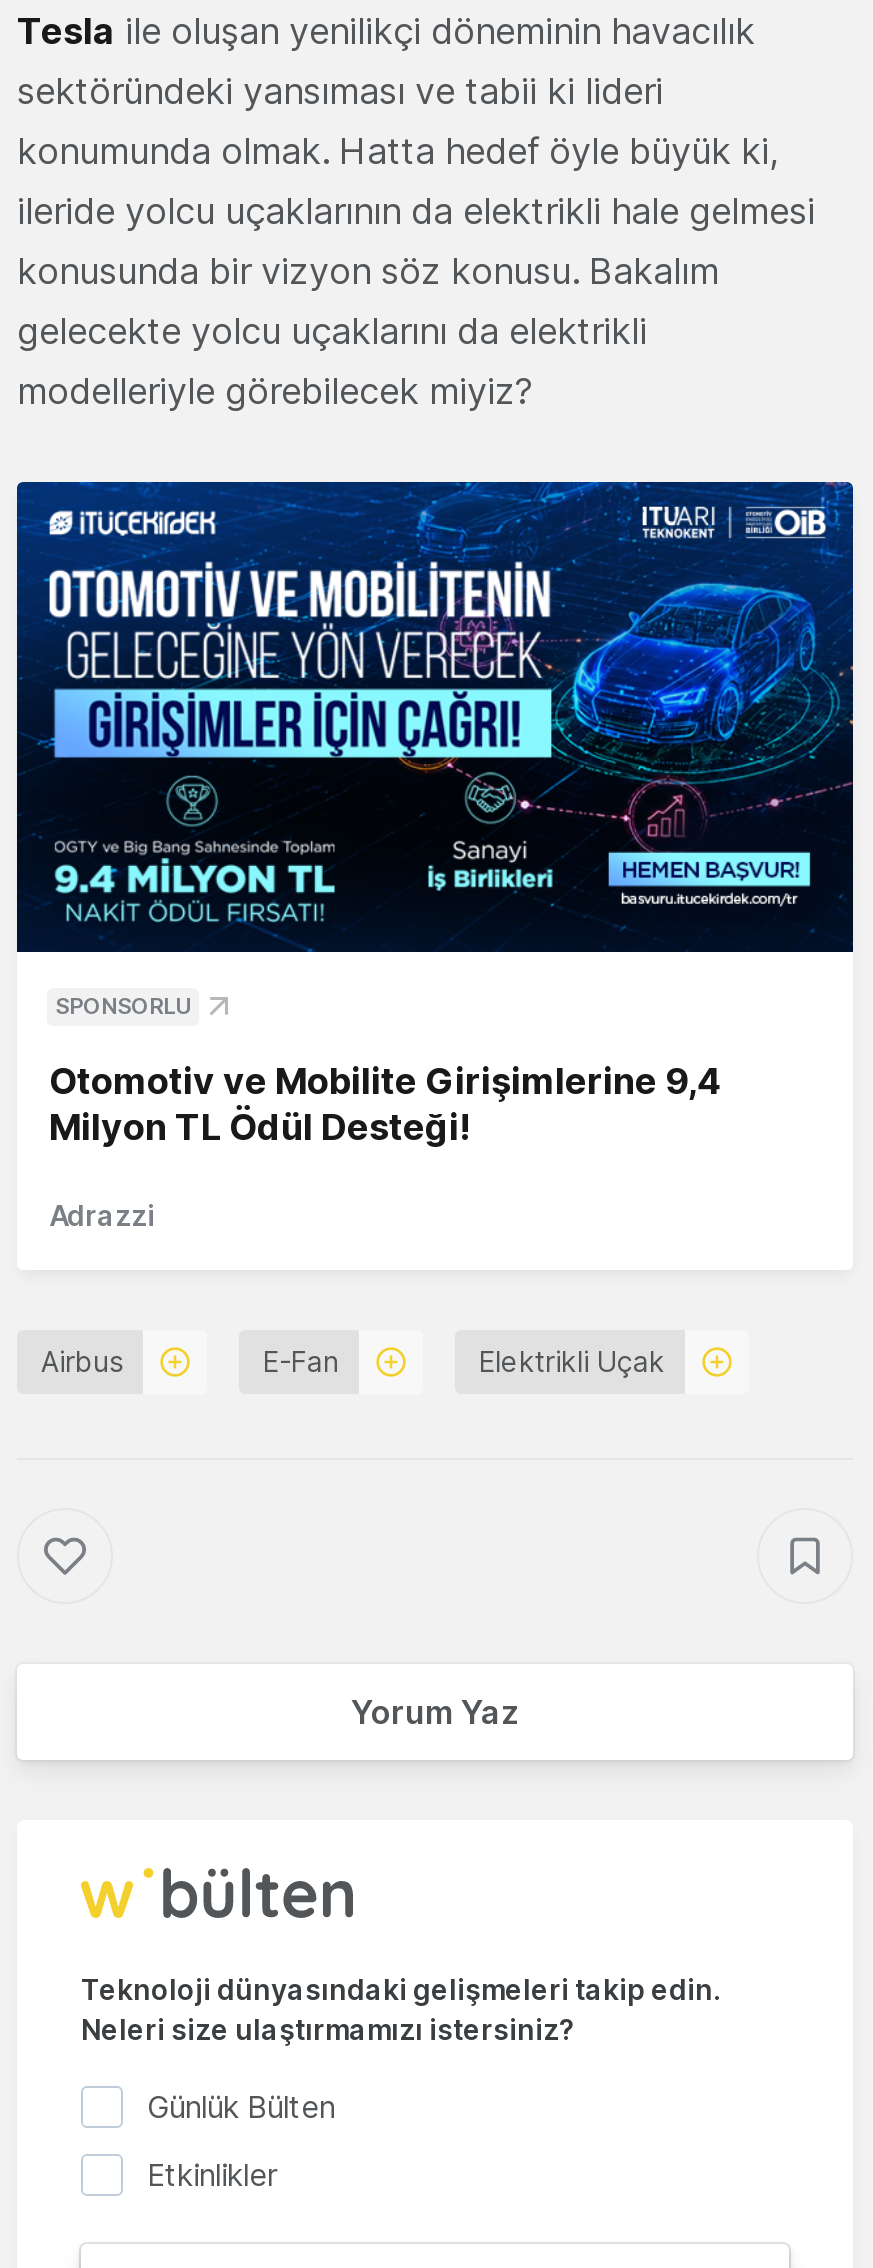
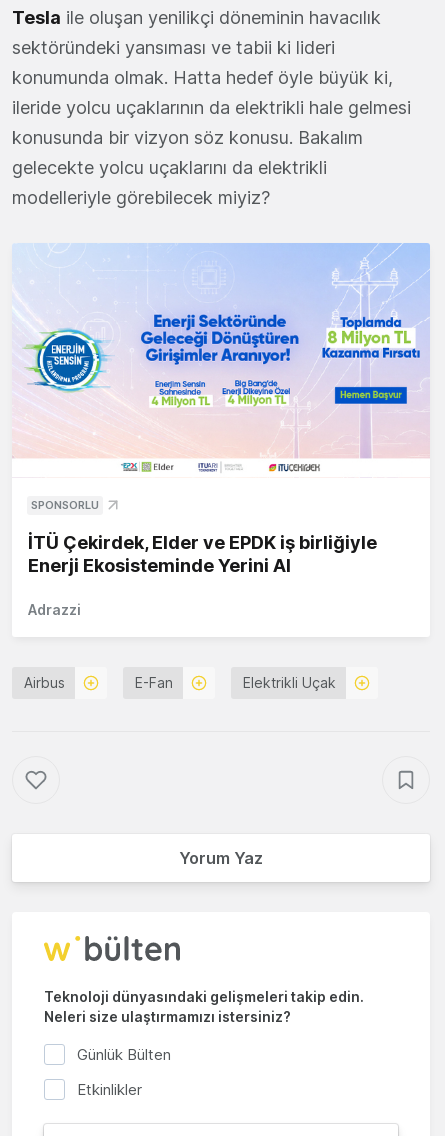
[15,480,855,954] [image] -> [12,243,430,478] [image]
[49,1060,721,1148] Otomotiv ve Mobilite Girişimlerine 9,4 | Milyon TL Ödül Desteği! -> [28,532,377,576] İTÜ Çekirdek, Elder ve EPDK iş birliğiyle | Enerji Ekosisteminde Yerini Al

